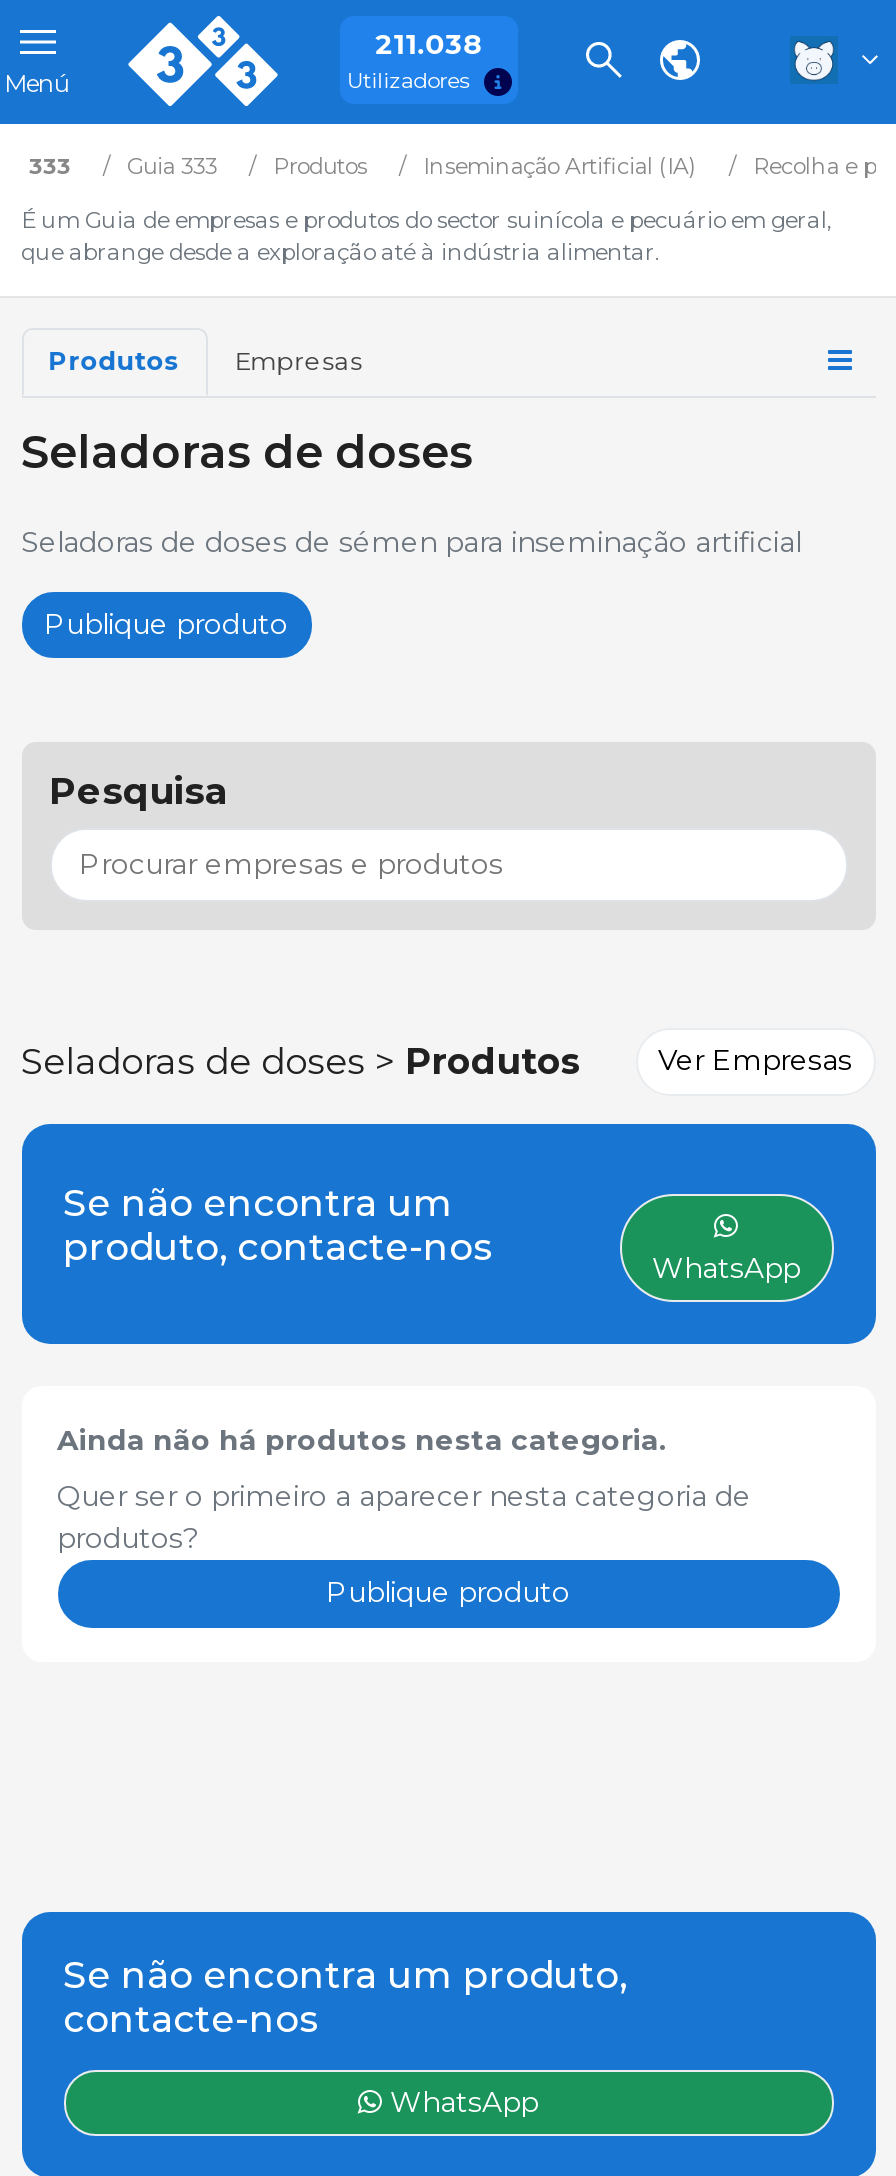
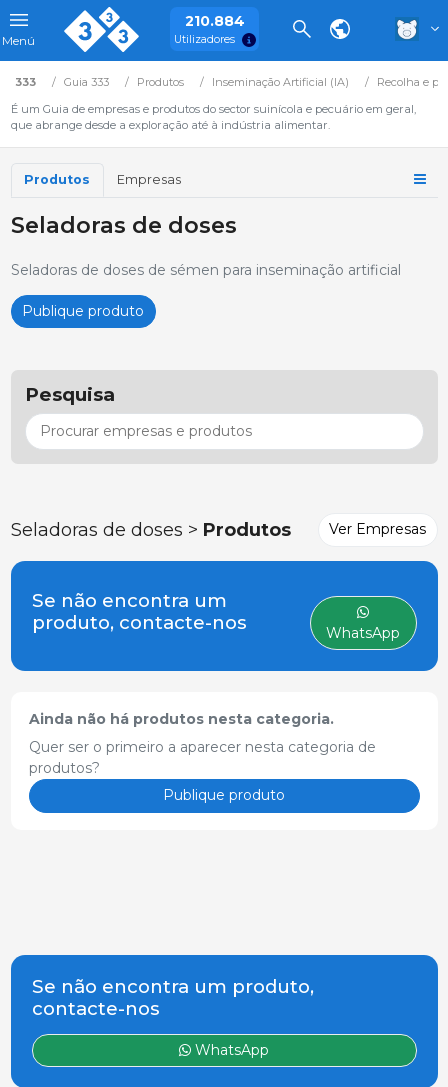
[375,25,483,61] 211.038 -> [185,11,245,29] 210.884

